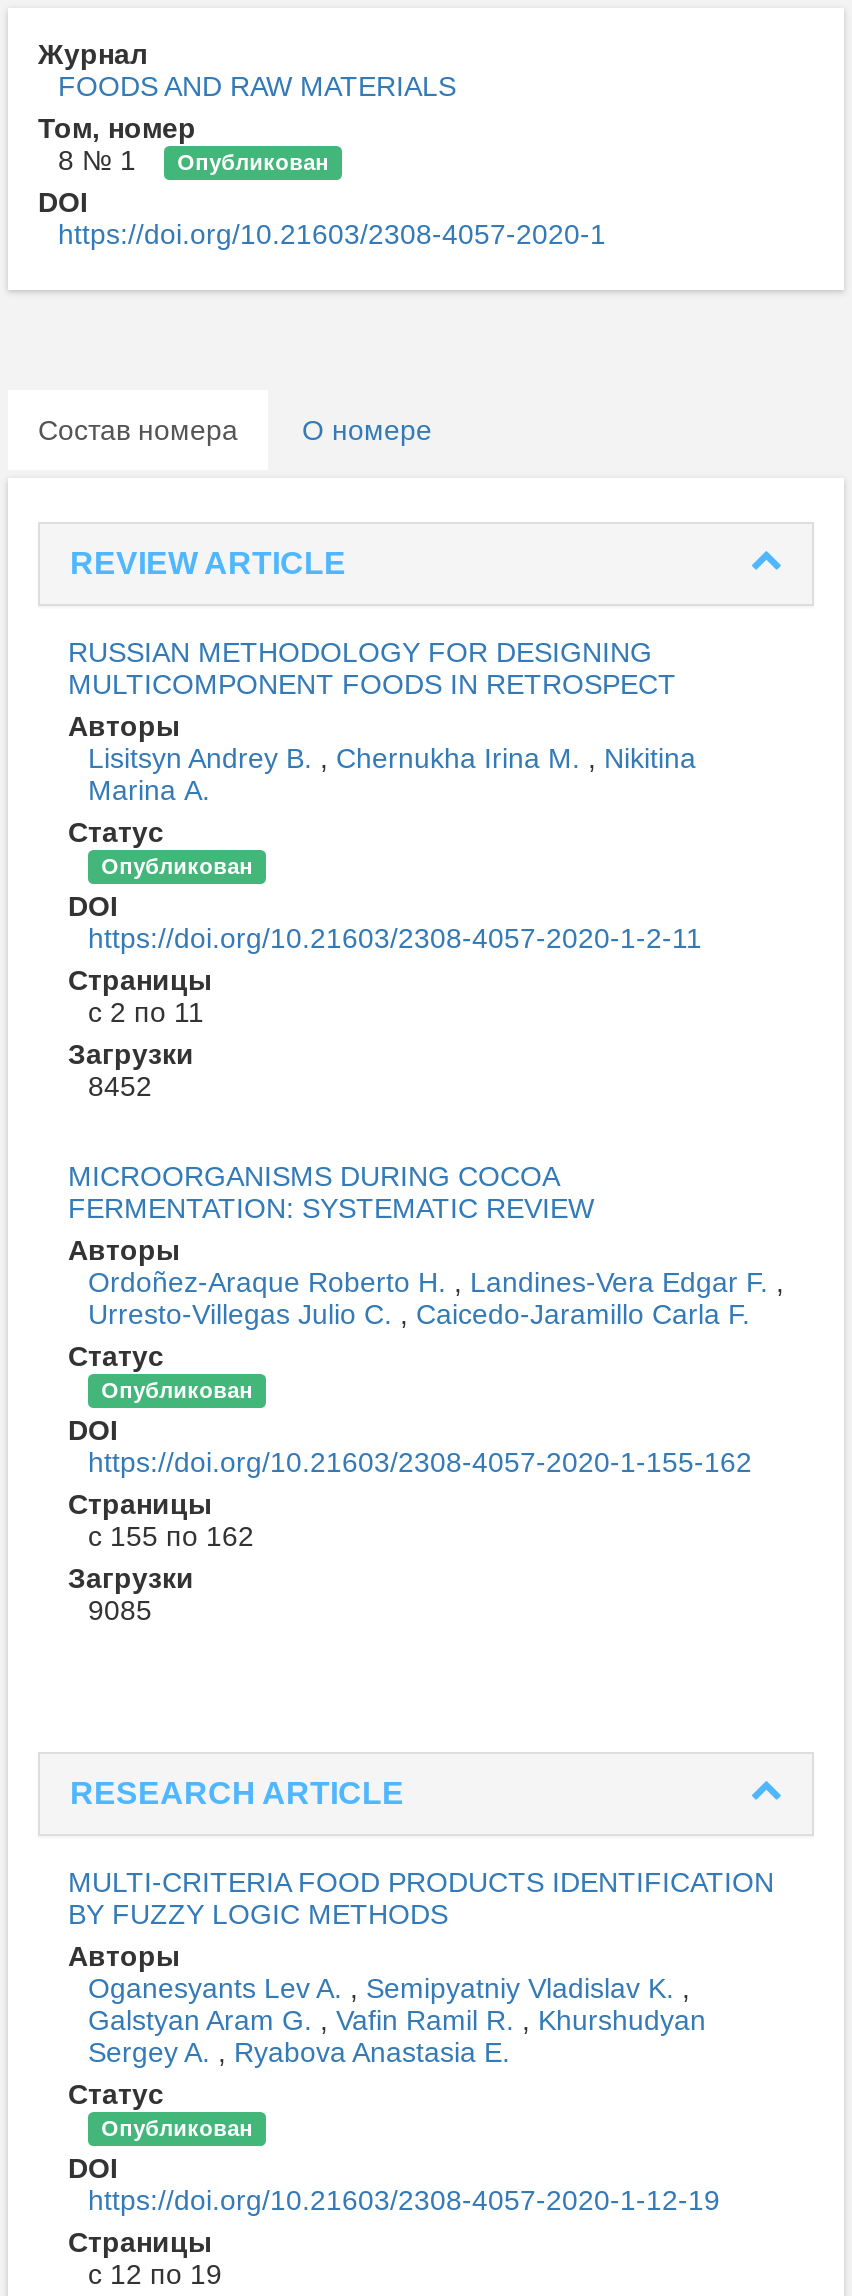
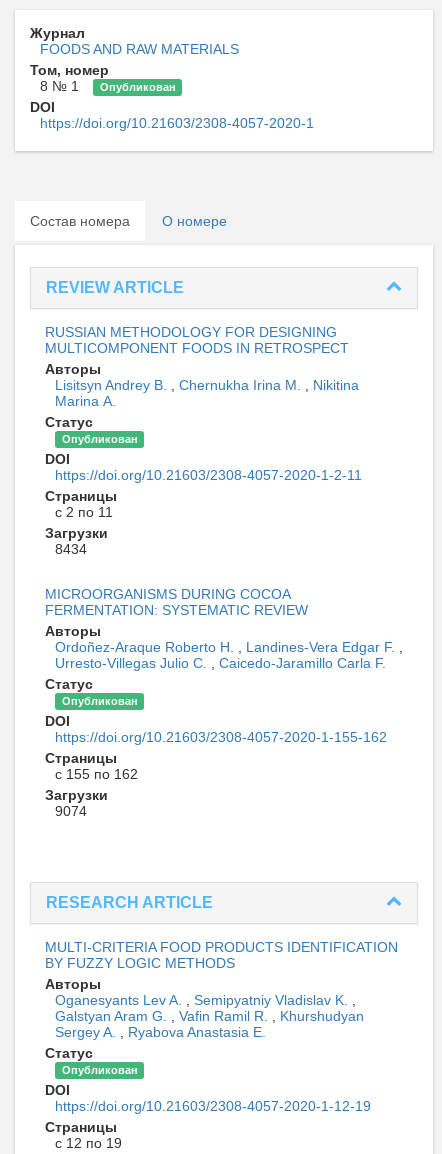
[88,1070,152,1102] 8452 -> [55,541,87,557] 8434
[88,1594,152,1626] 9085 -> [55,803,87,819] 9074

